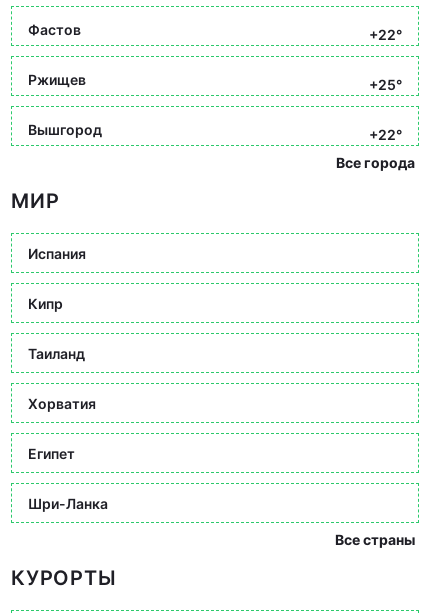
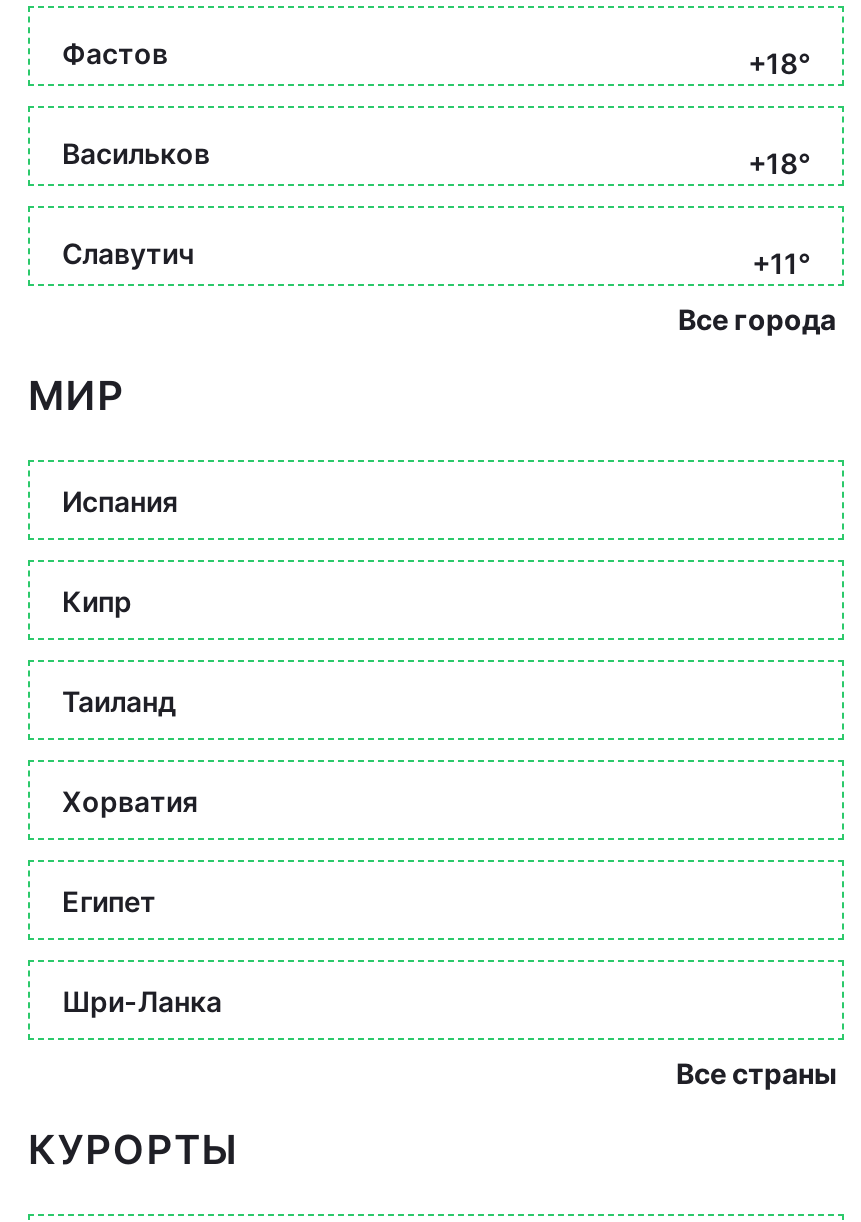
[369,26,402,43] +22° -> [748,46,810,80] +18°
[28,70,402,93] Ржищев | +25° -> [62,135,810,180] Васильков | +18°
[28,120,402,143] Вышгород | +22° -> [62,235,810,280] Славутич | +11°

